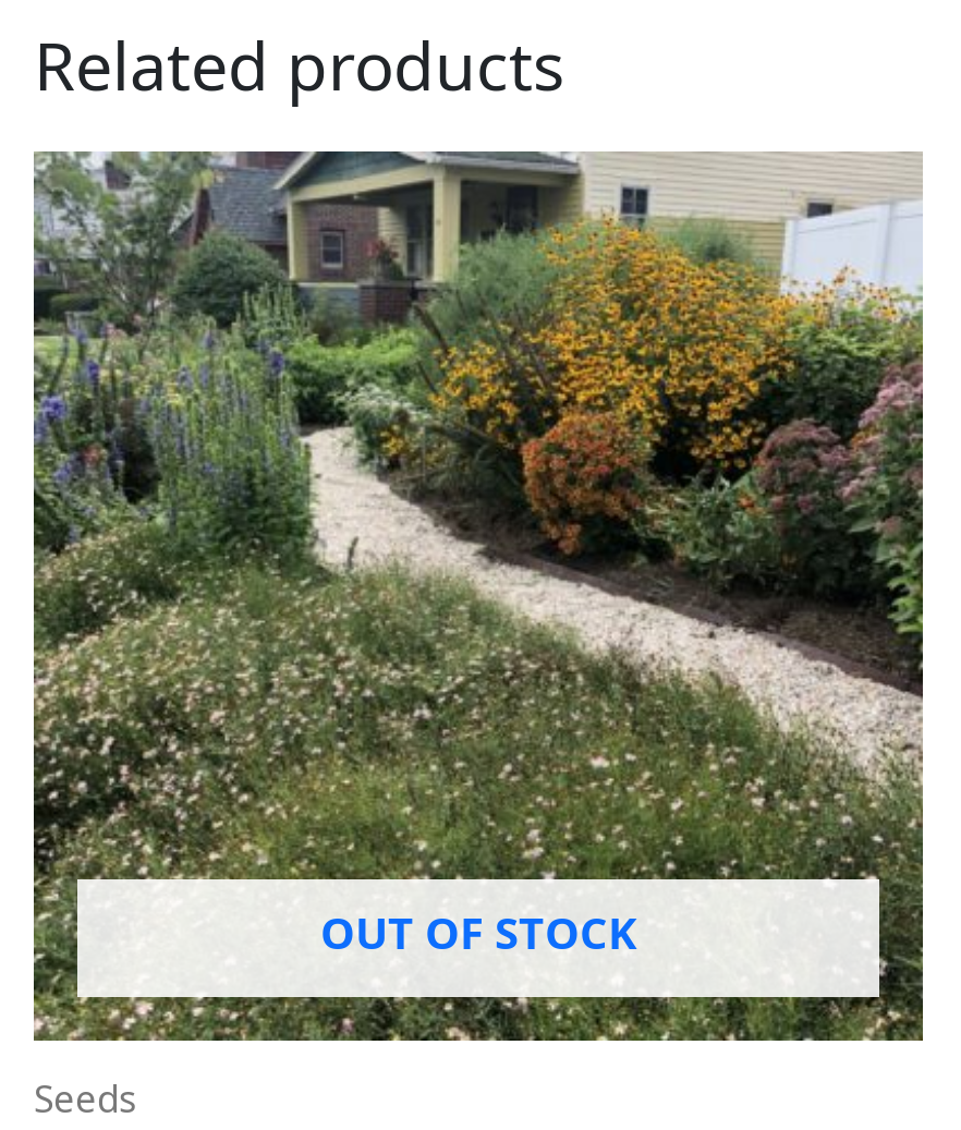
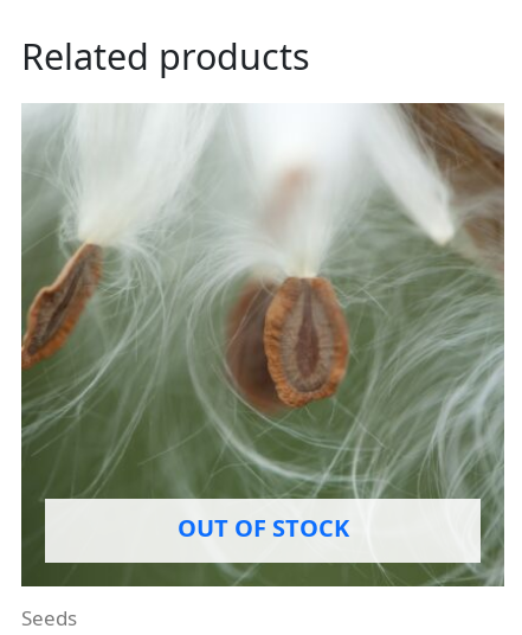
[32,149,923,1043] [image] -> [20,103,505,588] [image]

